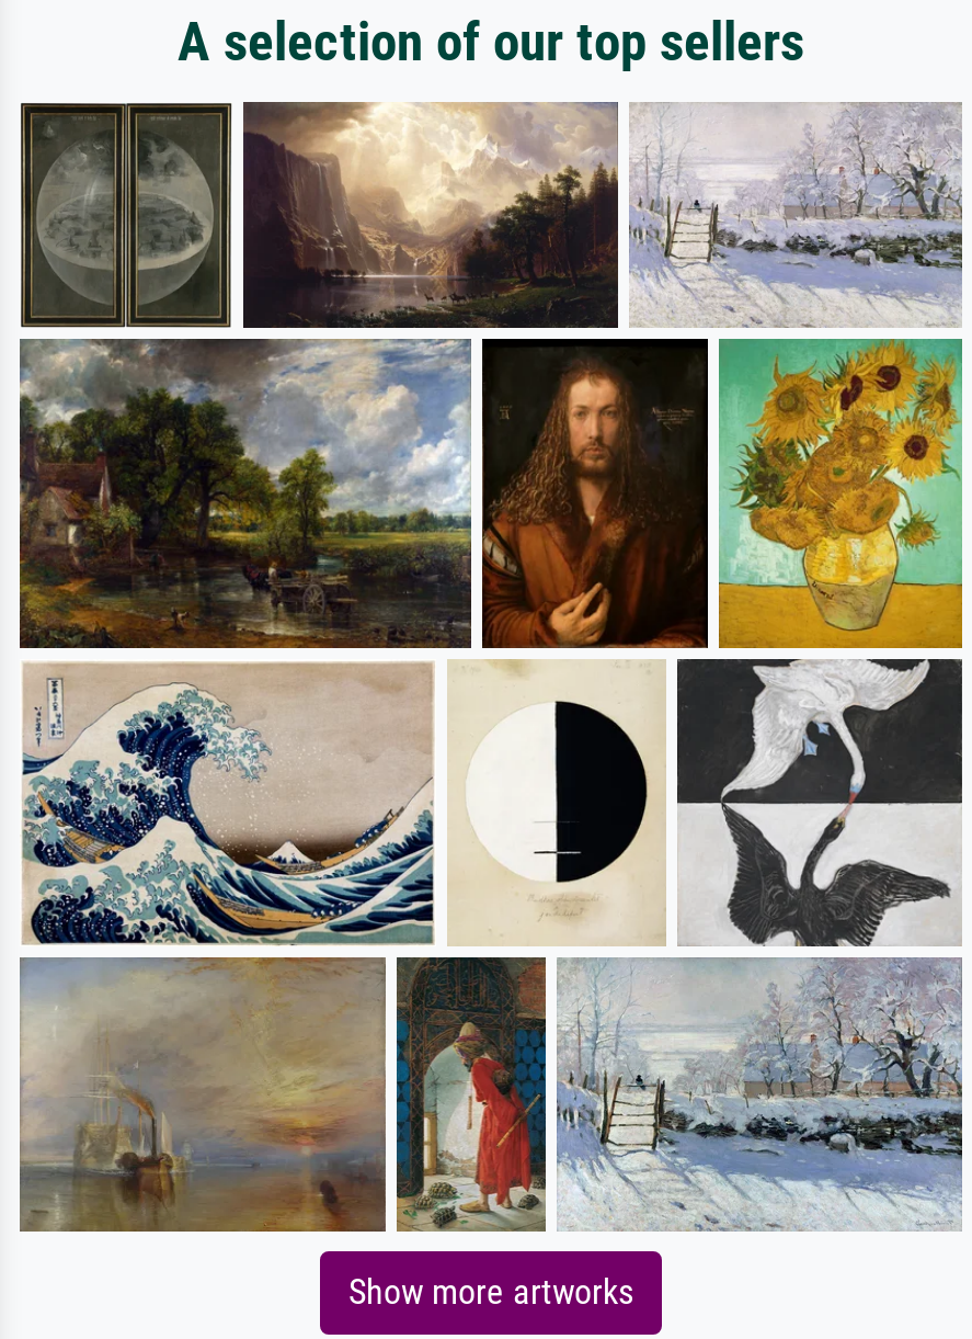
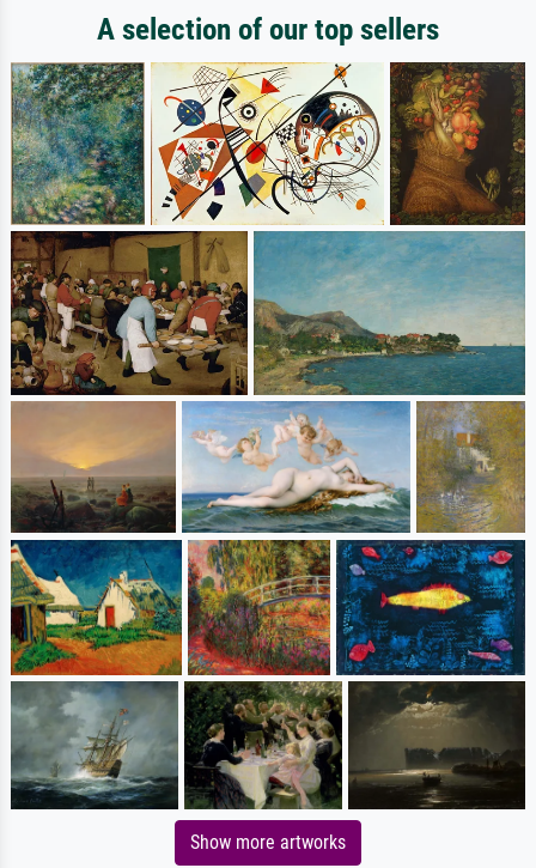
[20,100,962,1234] [image] -> [10,61,526,811] [image]

